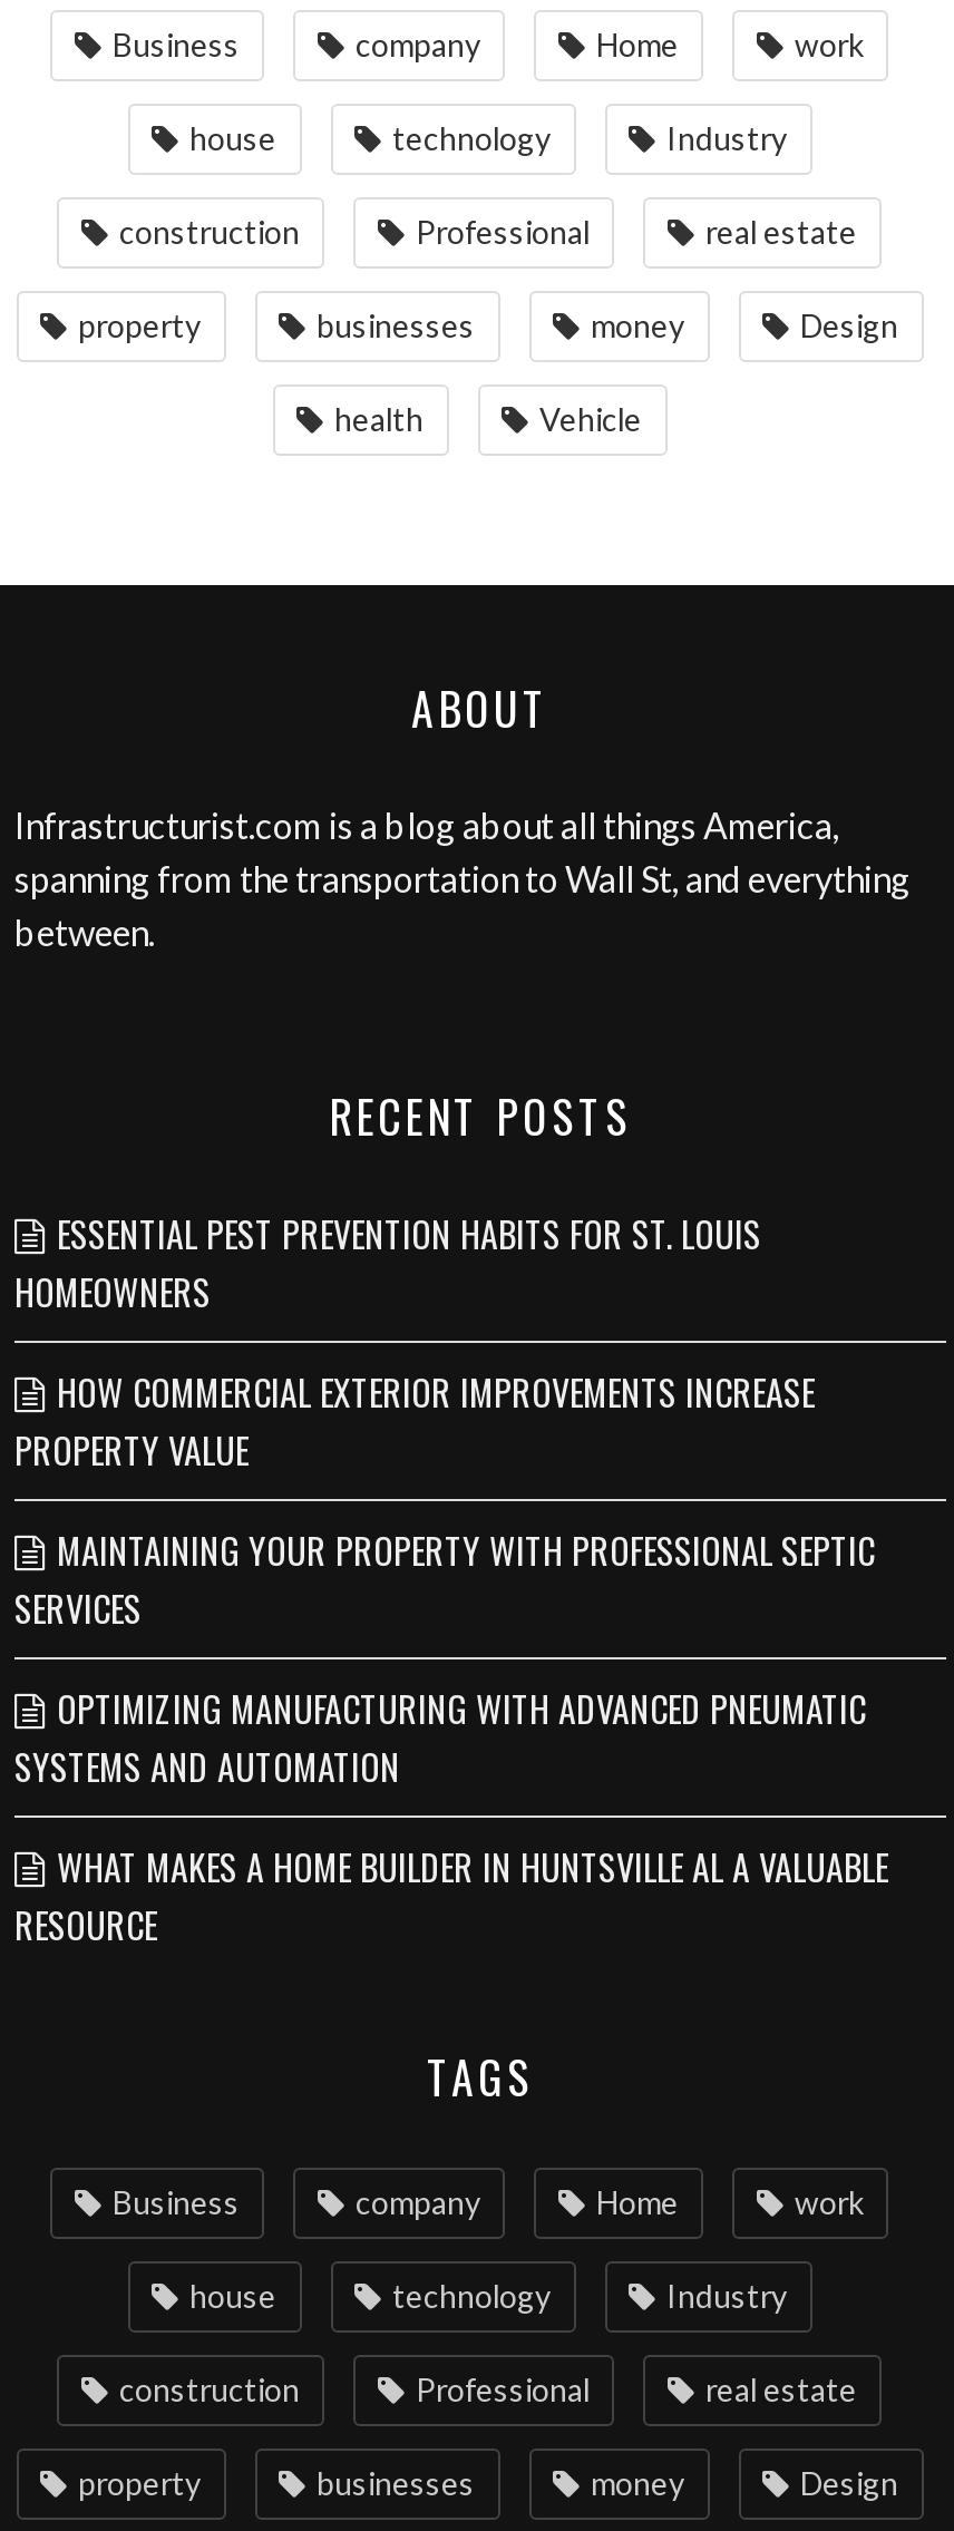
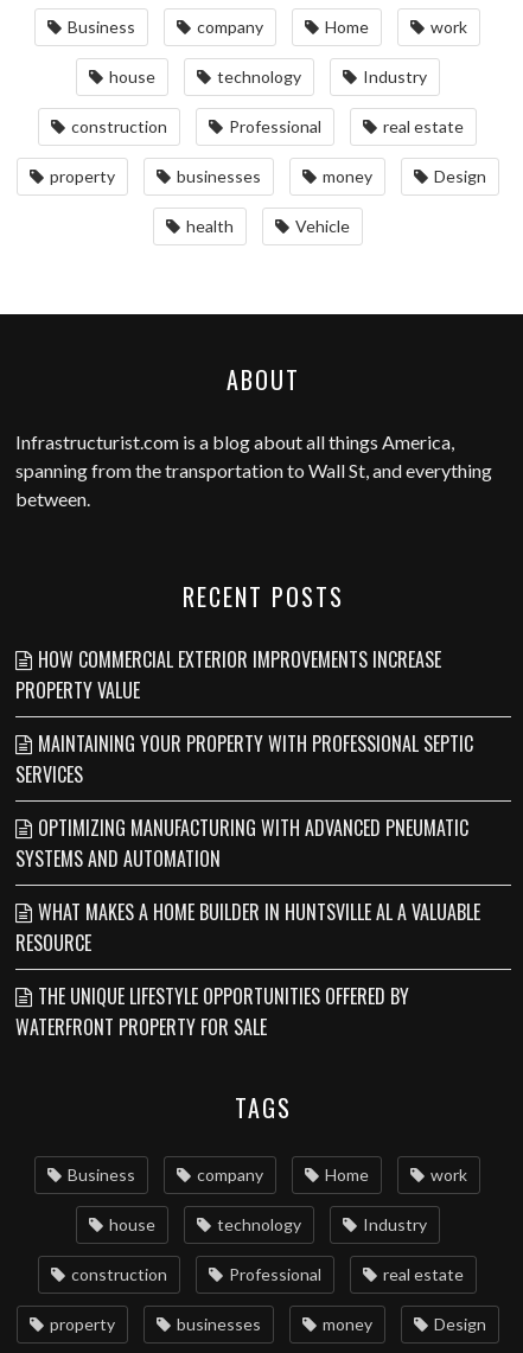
[14,1206,761,1318] ESSENTIAL PEST PREVENTION HABITS FOR ST. LOUIS | HOMEOWNERS -> none
moved [14,1365,888,1951] -> [15,645,480,957]: HOW COMMERCIAL EXTERIOR IMPROVEMENTS INCREASE | PROPERTY VALUE | MAINTAINING YOUR PROPERTY WITH PROFESSIONAL SEPTIC | SERVICES | OPTIMIZING MANUFACTURING WITH ADVANCED PNEUMATIC | SYSTEMS AND AUTOMATION | WHAT MAKES A HOME BUILDER IN HUNTSVILLE AL A VALUABLE | RESOURCE
none -> [15,981,409,1041] THE UNIQUE LIFESTYLE OPPORTUNITIES OFFERED BY | WATERFRONT PROPERTY FOR SALE

